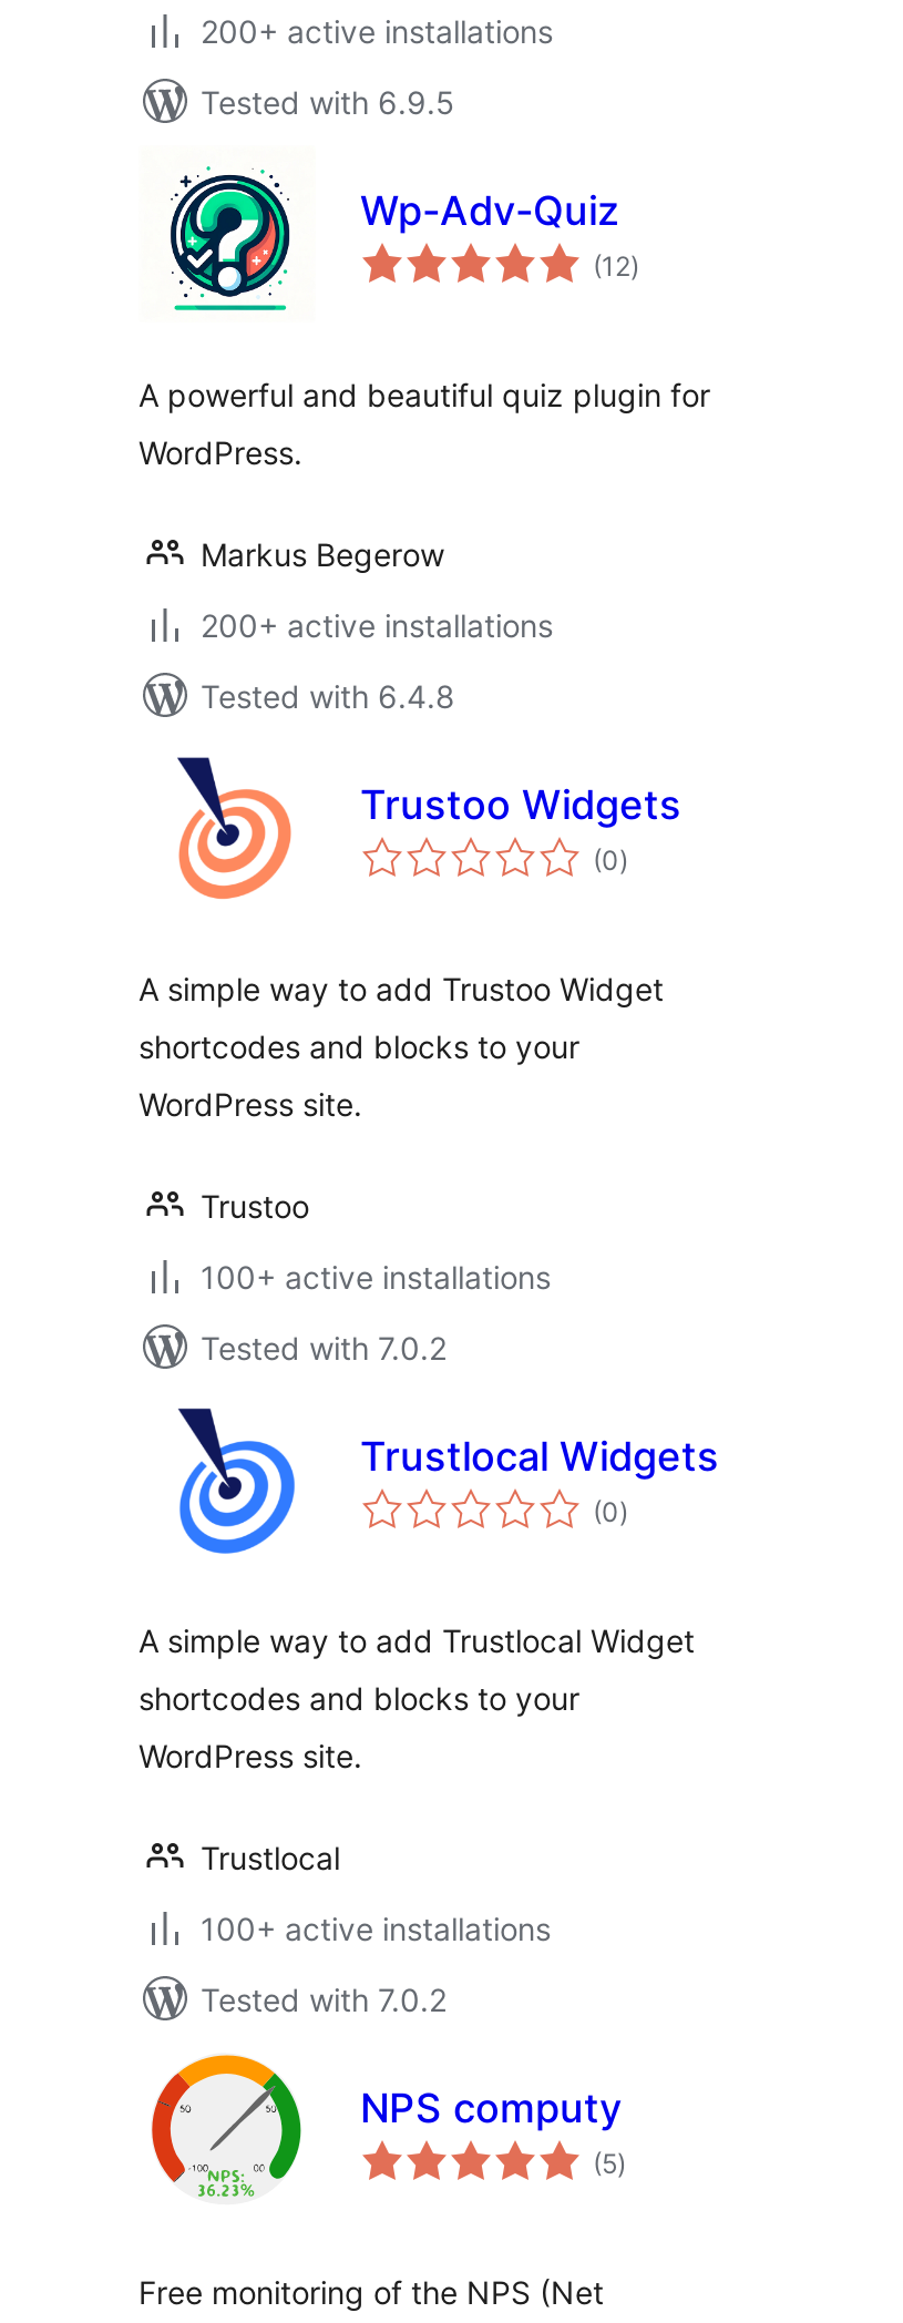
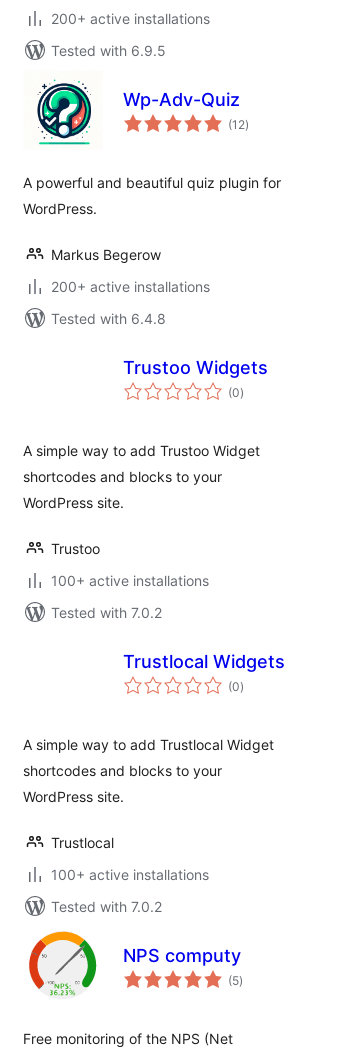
[176,755,294,901] [image] -> none
[176,1406,298,1557] [image] -> none

